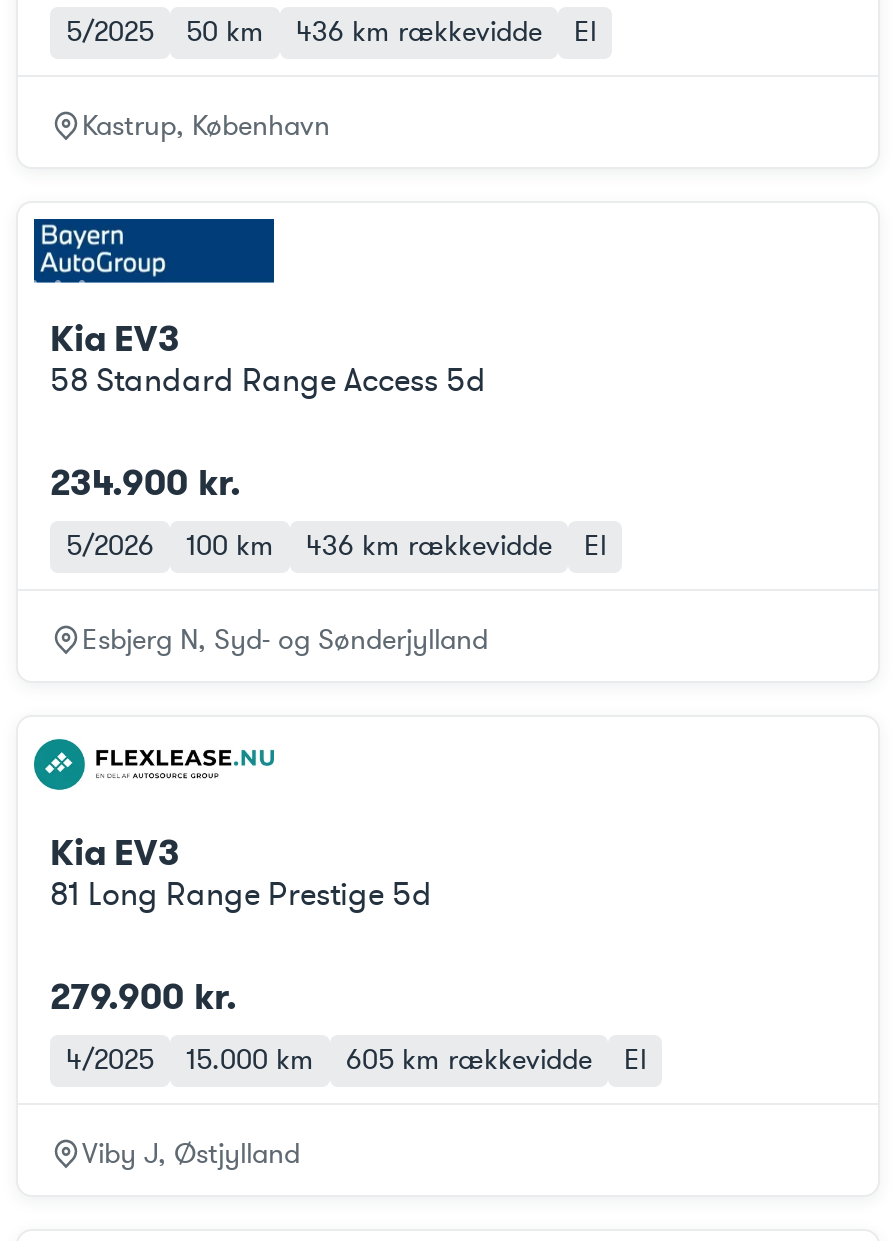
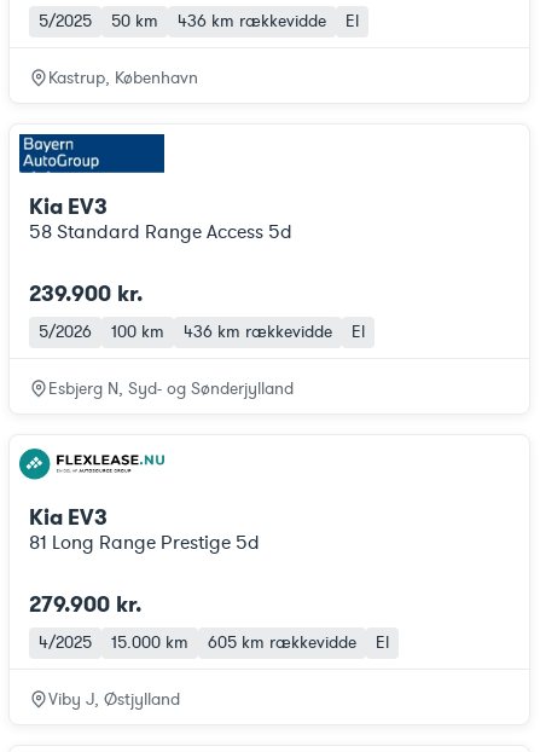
[50,459,240,505] 234.900 kr. -> [29,279,143,307] 239.900 kr.

